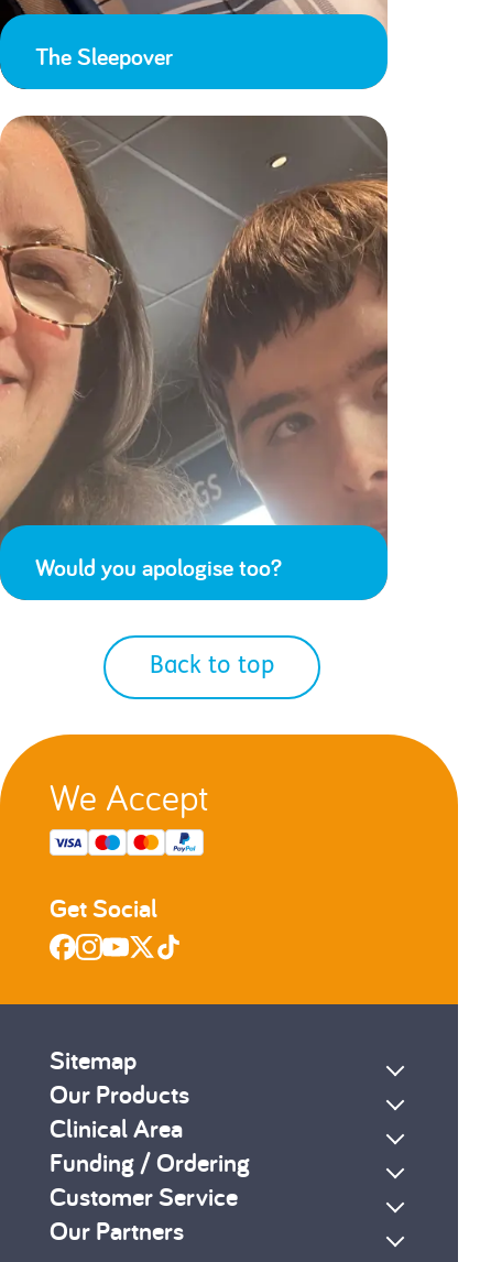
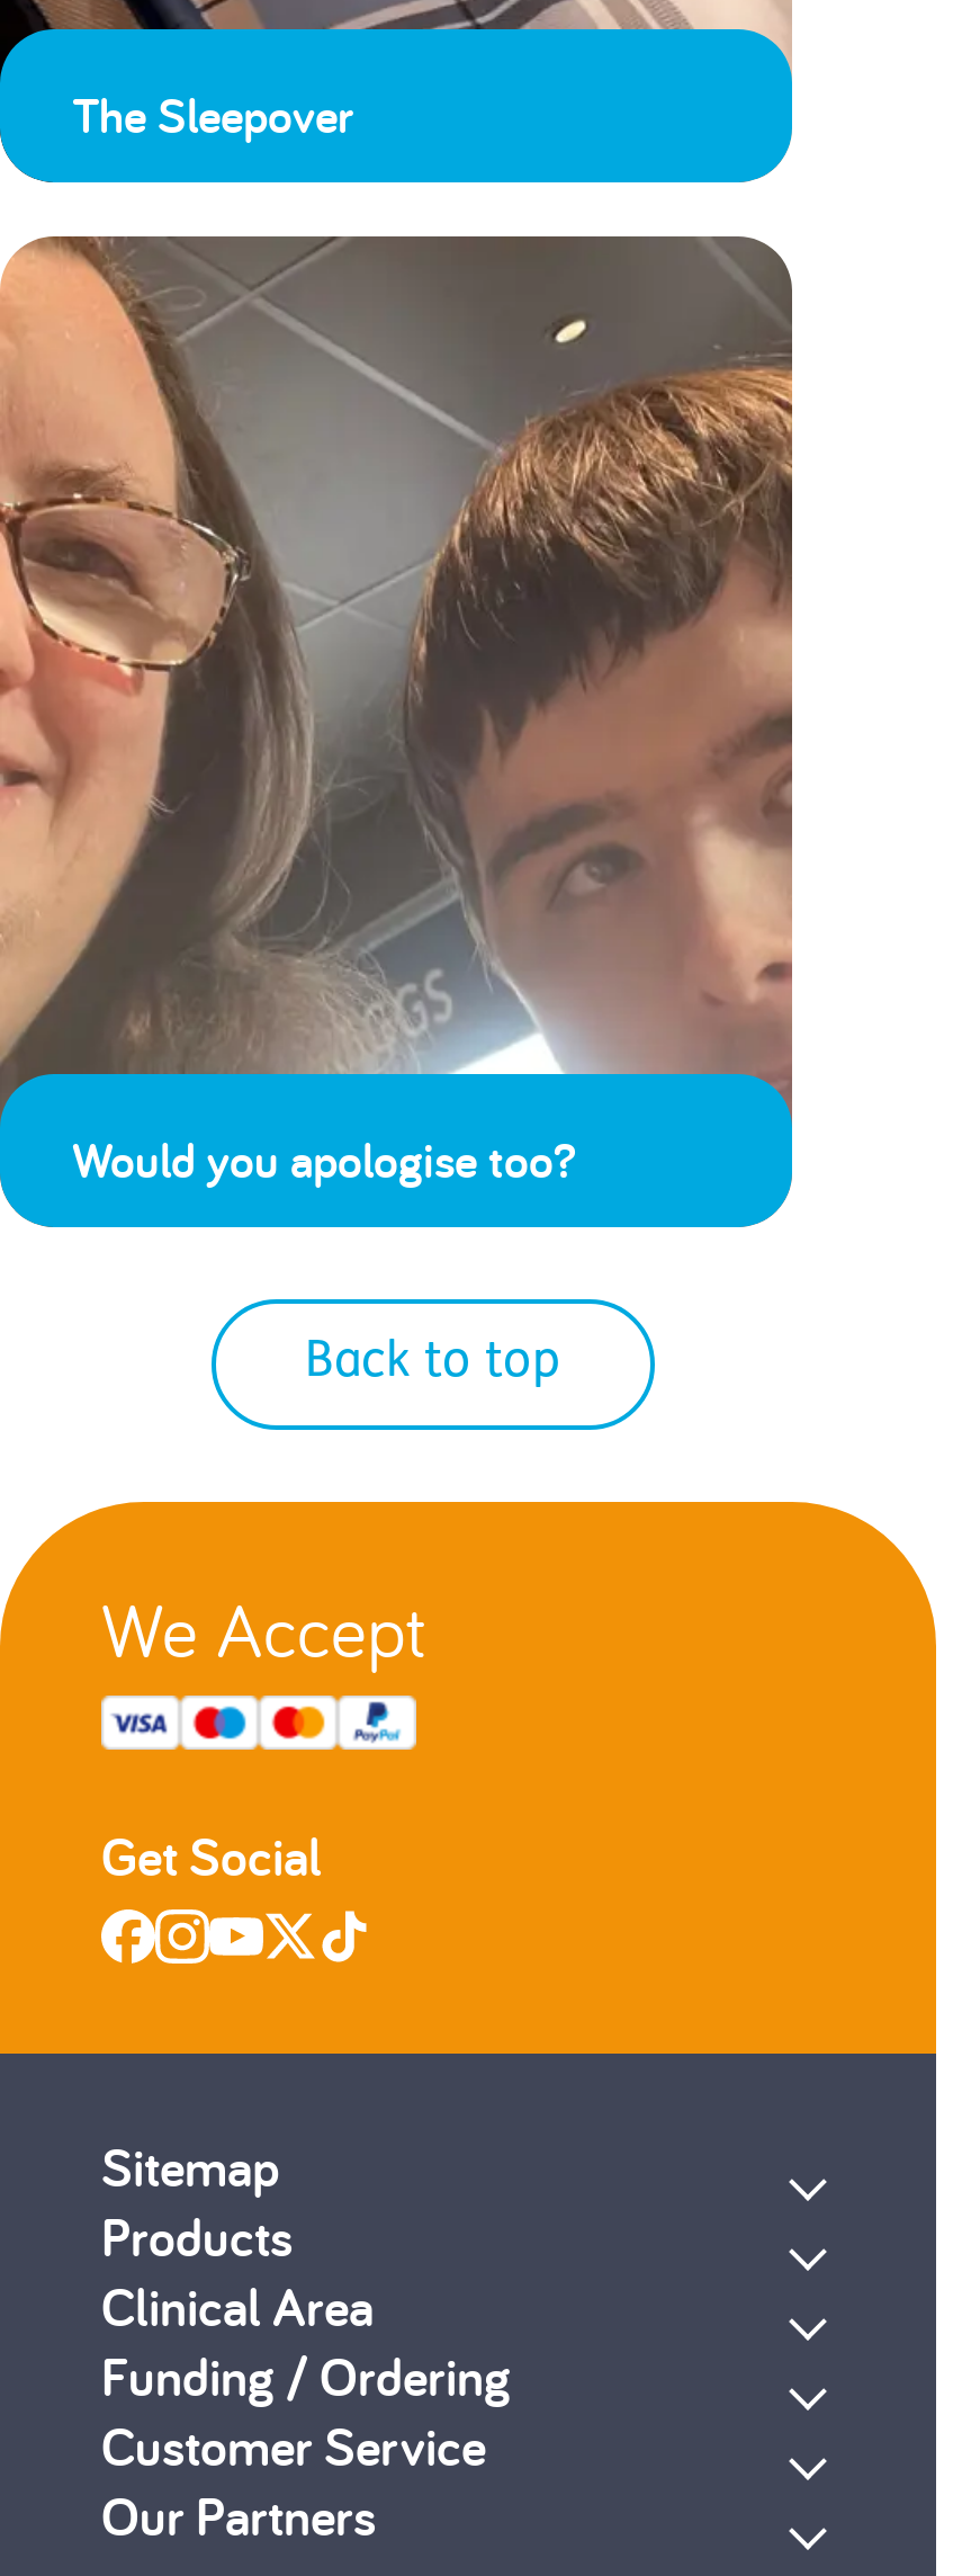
[50,1077,189,1111] Our Products -> [101,2203,293,2272] Products

